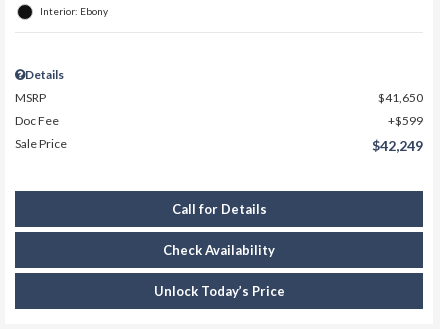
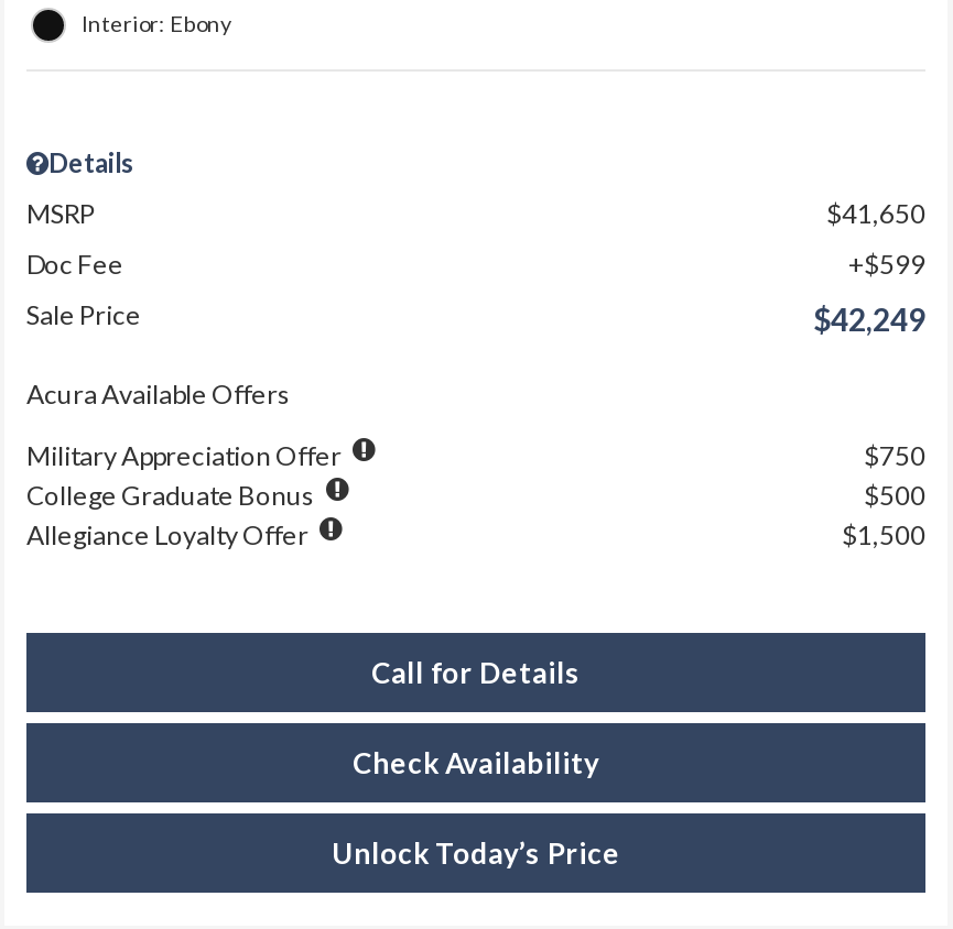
none -> [26,378,925,552] Acura Available Offers | Military Appreciation Offer | $750 | College Graduate Bonus | $500 | Allegiance Loyalty Offer | $1,500

